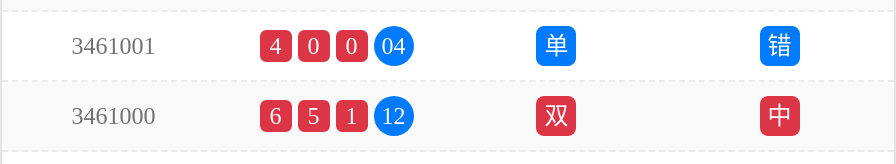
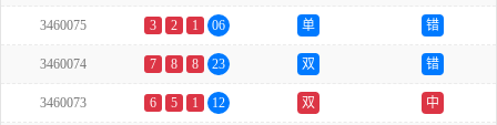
[72,32,406,60] 3461001 | 4 | 0 | 0 | 04 -> [40,18,225,33] 3460075 | 3 | 2 | 1 | 06
[72,102,156,130] 3461000 -> [40,56,439,111] 3460074 | 7 | 8 | 8 | 23 | 双 | 错 | 3460073

